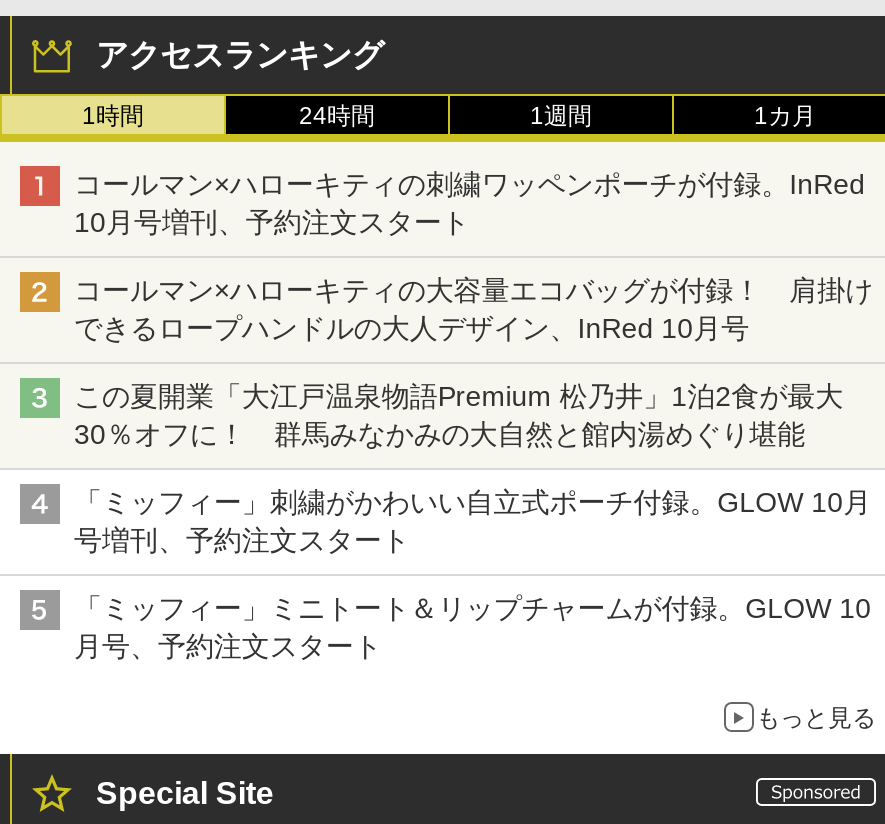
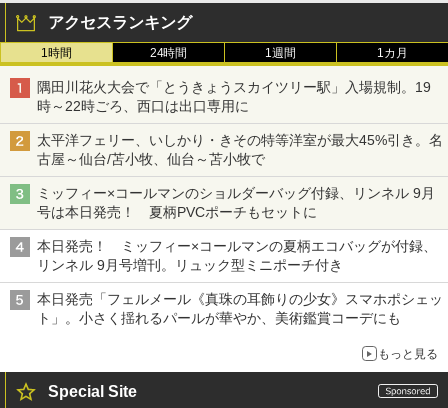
[74,167,865,237] コールマン×ハローキティの刺繍ワッペンポーチが付録。InRed | 10月号増刊、予約注文スタート -> [37,79,431,114] 隅田川花火大会で「とうきょうスカイツリー駅」入場規制。19 | 時～22時ごろ、西口は出口専用に
[74,273,873,343] コールマン×ハローキティの大容量エコバッグが付録！ 肩掛け | できるロープハンドルの大人デザイン、InRed 10月号 -> [37,132,443,167] 太平洋フェリー、いしかり・きその特等洋室が最大45%引き。名 | 古屋～仙台/苫小牧、仙台～苫小牧で
[74,379,843,449] この夏開業「大江戸温泉物語Premium 松乃井」1泊2食が最大 | 30％オフに！ 群馬みなかみの大自然と館内湯めぐり堪能 -> [37,185,435,220] ミッフィー×コールマンのショルダーバッグ付録、リンネル 9月 | 号は本日発売！ 夏柄PVCポーチもセットに
[74,485,871,555] 「ミッフィー」刺繍がかわいい自立式ポーチ付録。GLOW 10月 | 号増刊、予約注文スタート -> [37,238,437,273] 本日発売！ ミッフィー×コールマンの夏柄エコバッグが付録、 | リンネル 9月号増刊。リュック型ミニポーチ付き
[74,591,871,661] 「ミッフィー」ミニトート＆リップチャームが付録。GLOW 10 | 月号、予約注文スタート -> [37,291,443,326] 本日発売「フェルメール《真珠の耳飾りの少女》スマホポシェッ | ト」。小さく揺れるパールが華やか、美術鑑賞コーデにも

